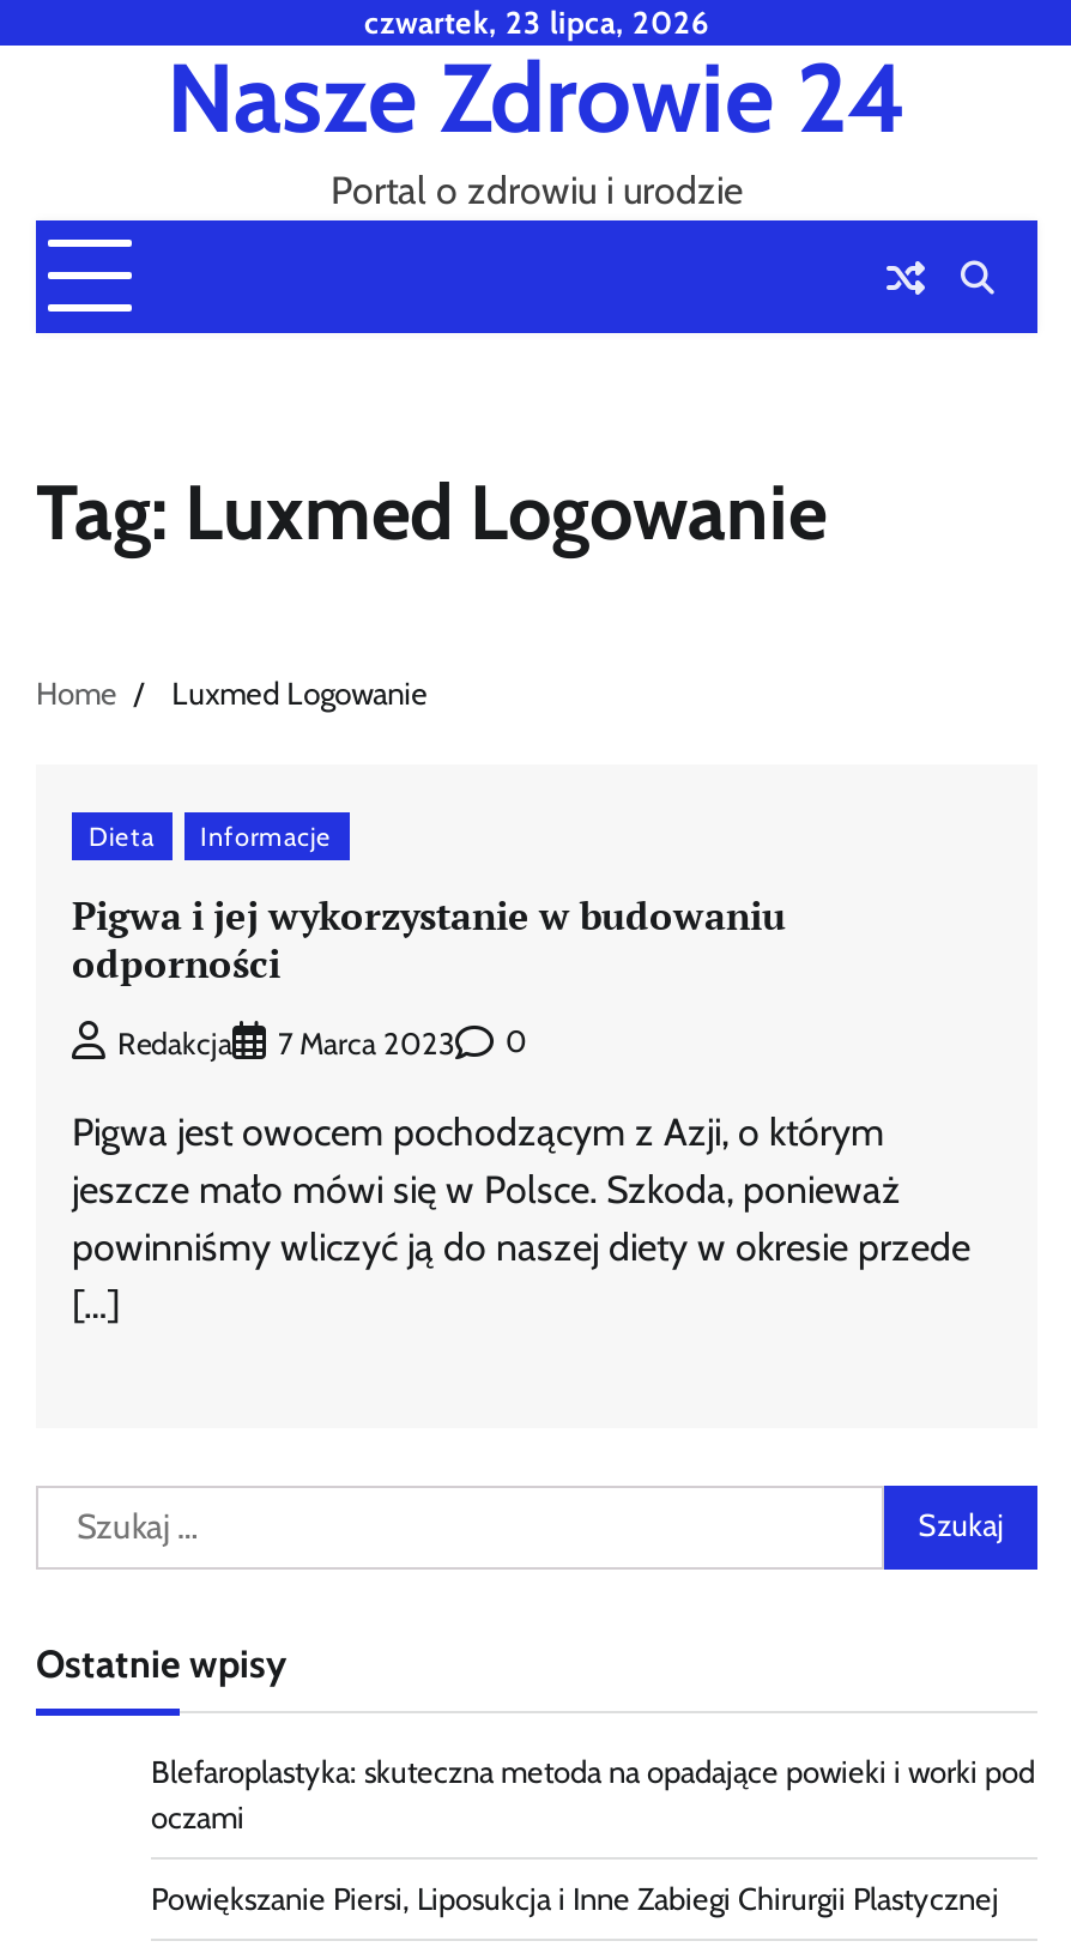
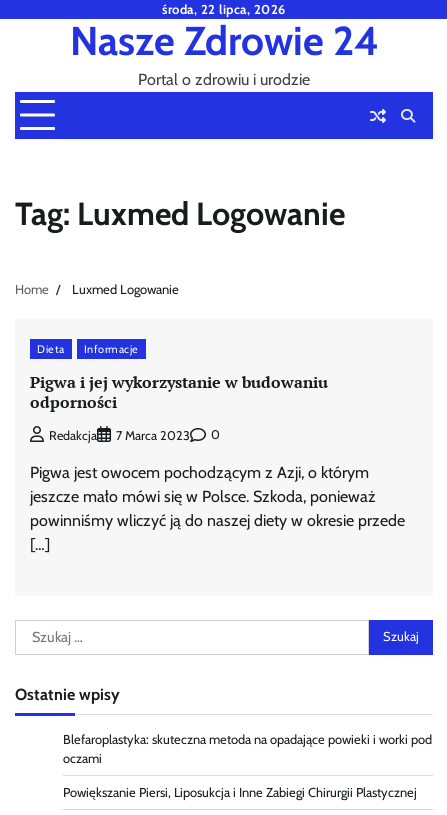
[364,5,709,41] czwartek, 23 lipca, 2026 -> [162,2,286,17] środa, 22 lipca, 2026

